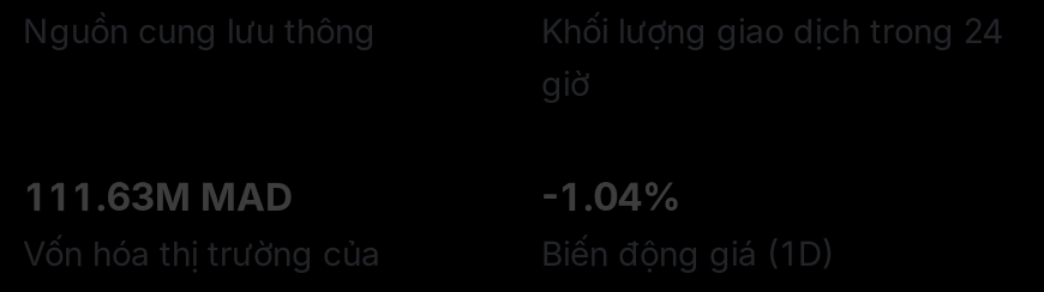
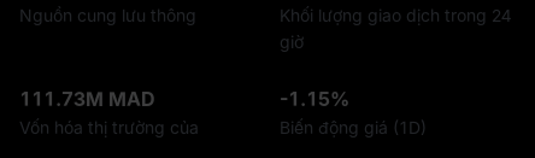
[23,172,294,220] 111.63M MAD -> [19,87,155,111] 111.73M MAD
[541,172,680,220] -1.04% -> [280,87,349,111] -1.15%

